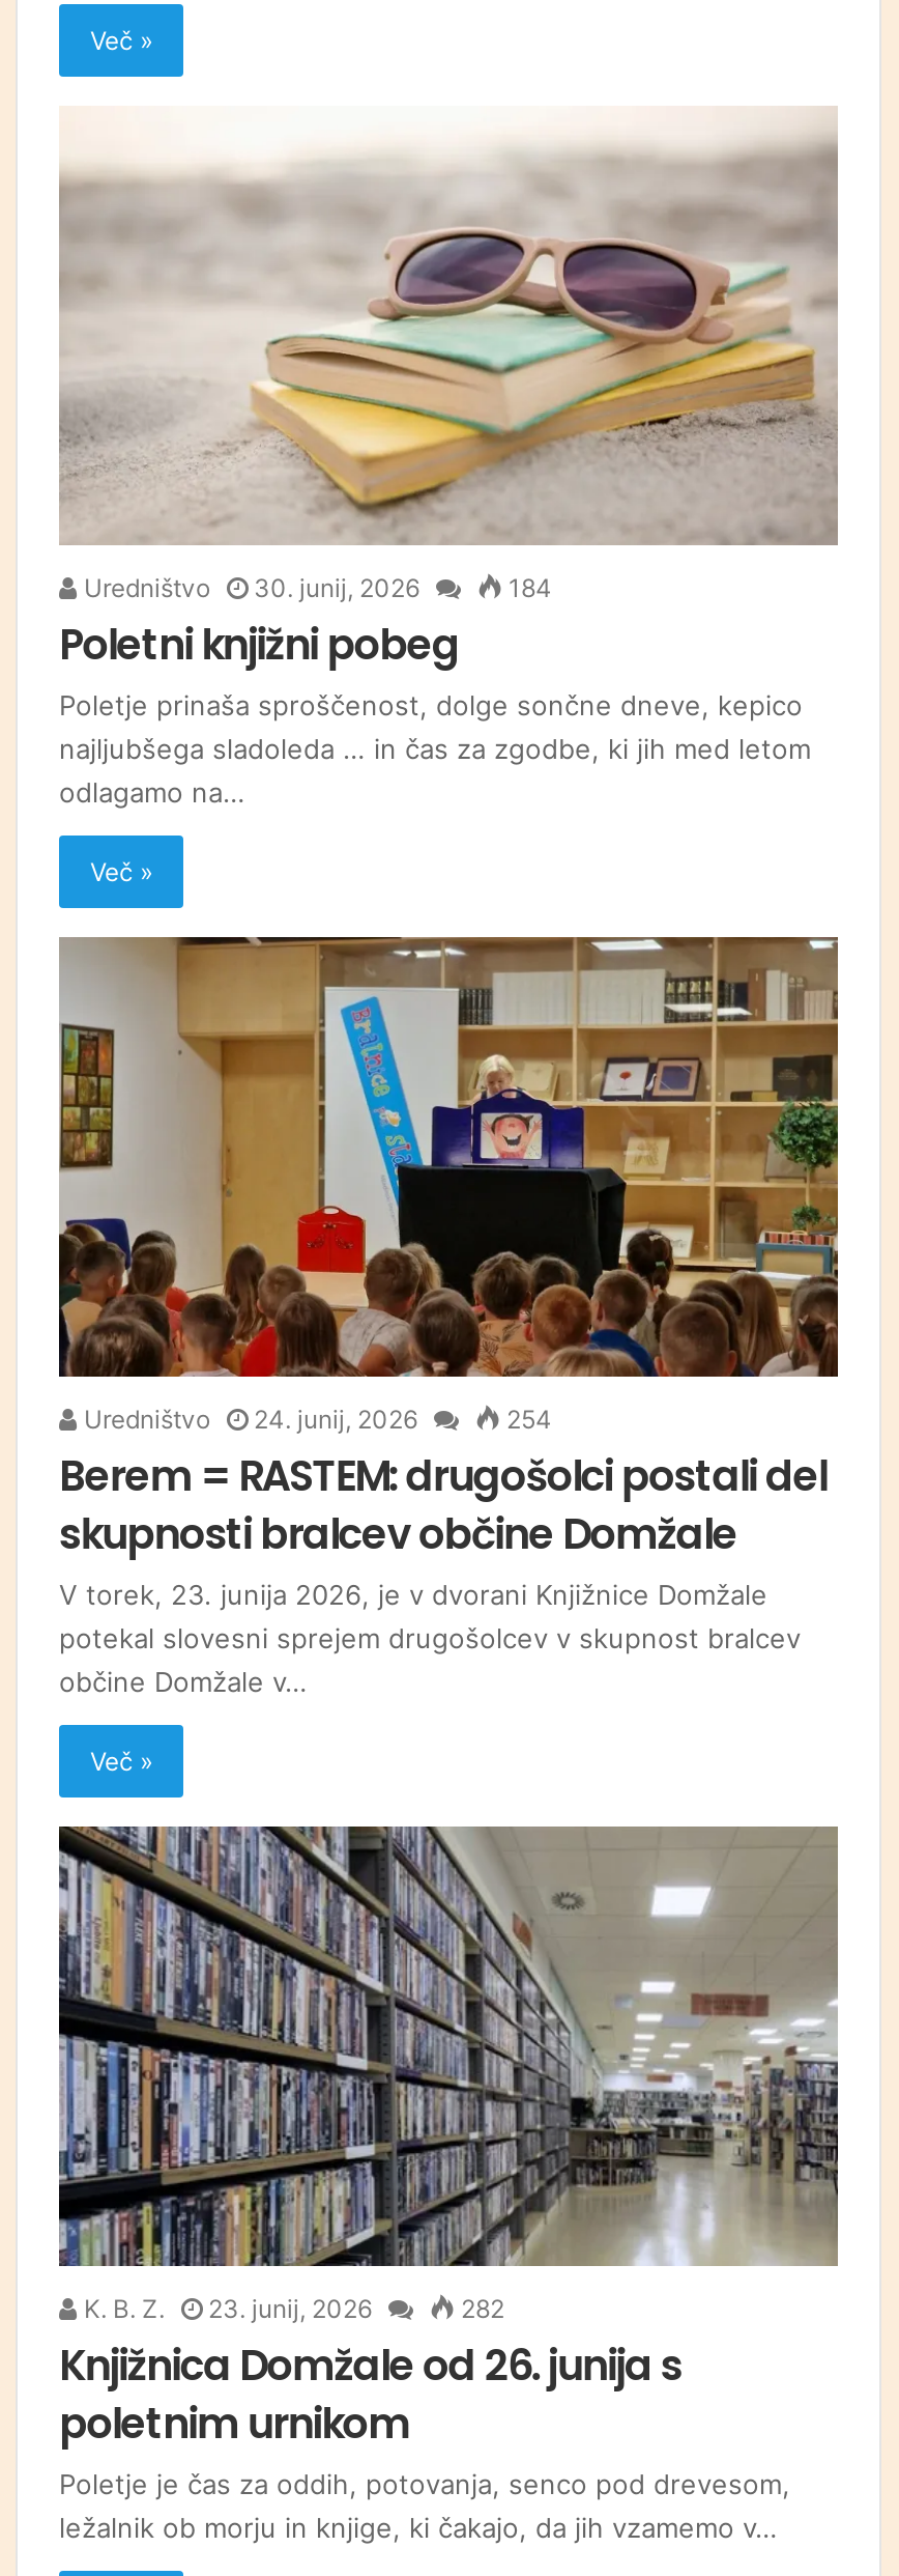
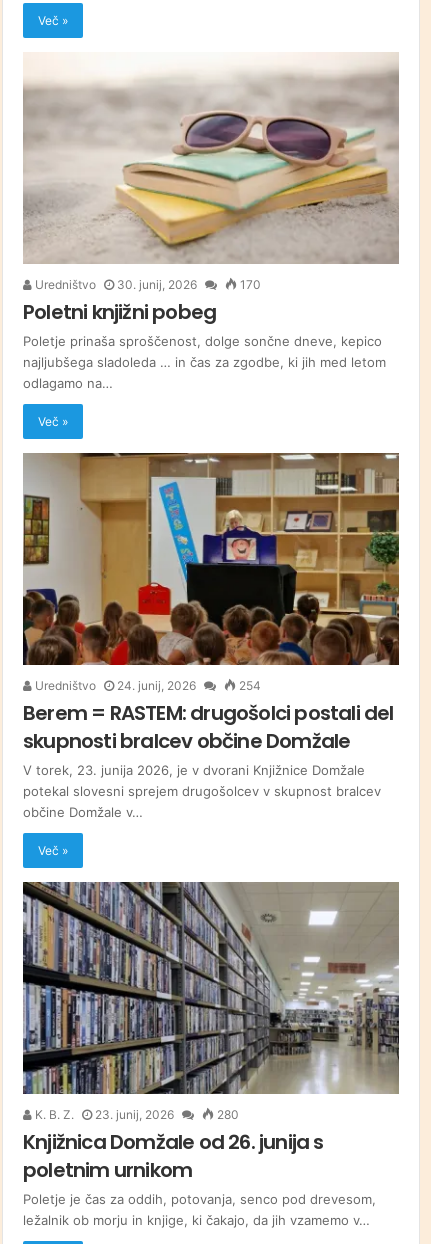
[502,572,552,603] 184 -> [237,277,261,292] 170
[455,2292,504,2323] 282 -> [214,1107,239,1122] 280

